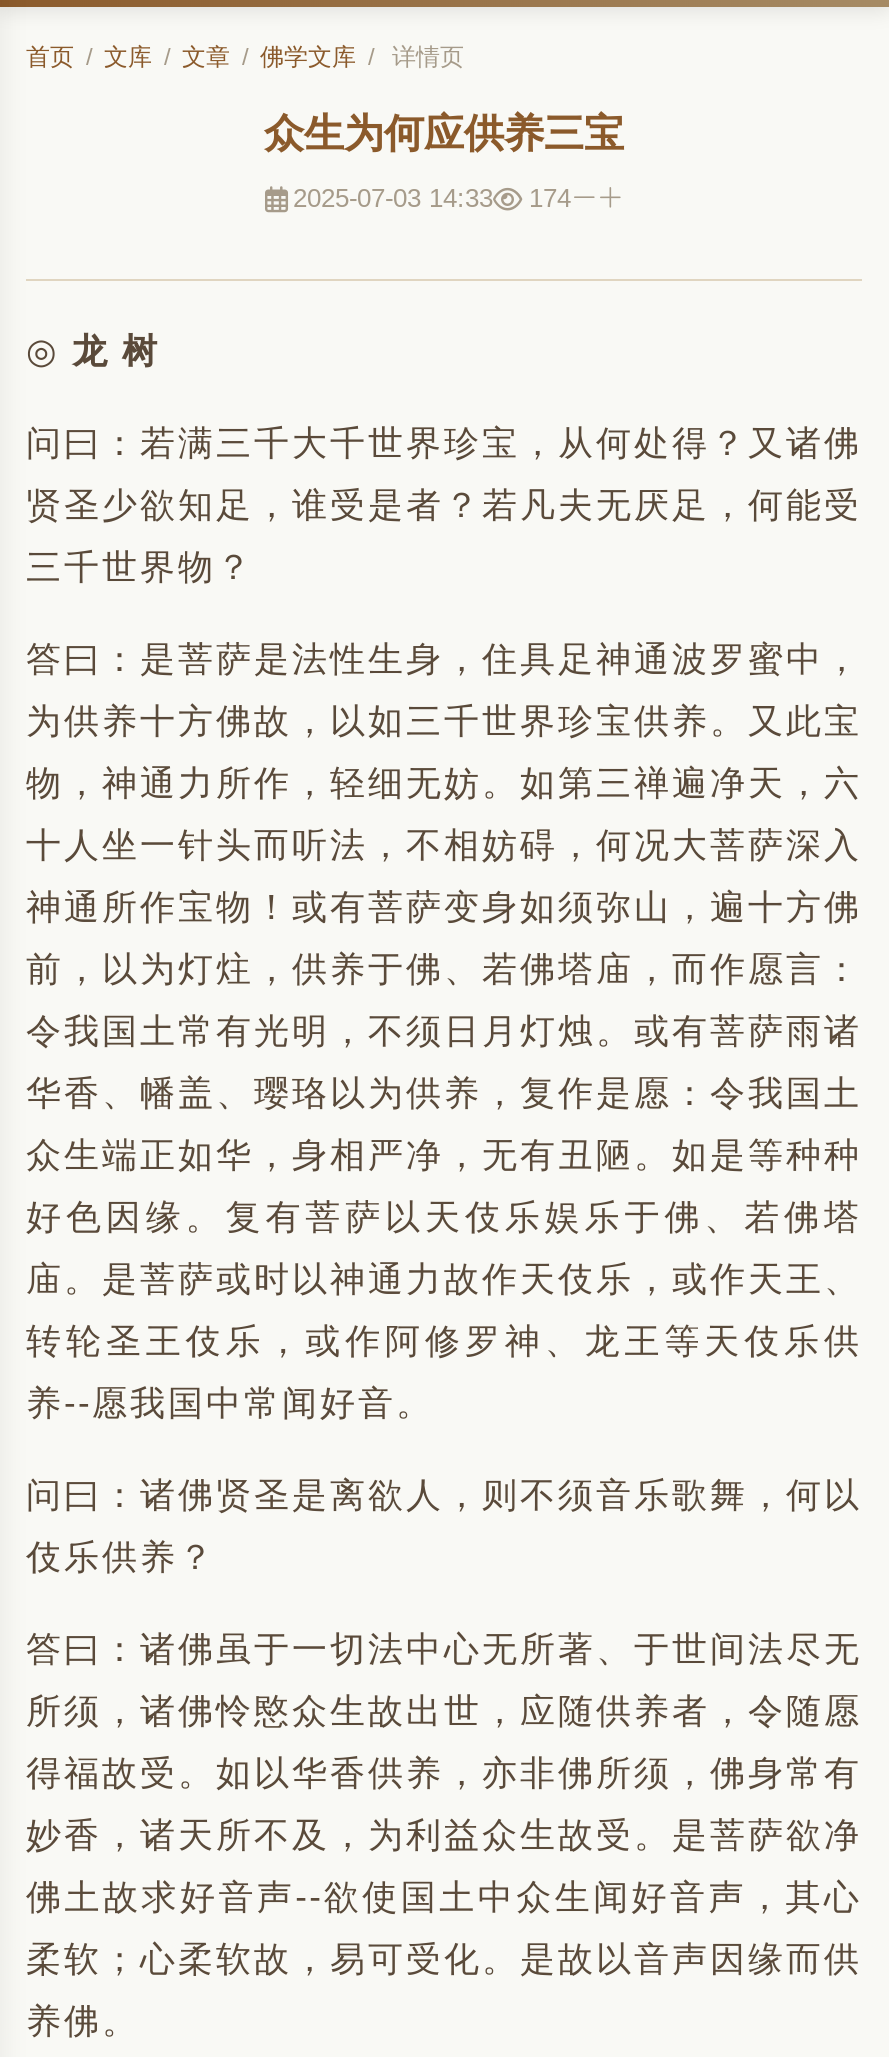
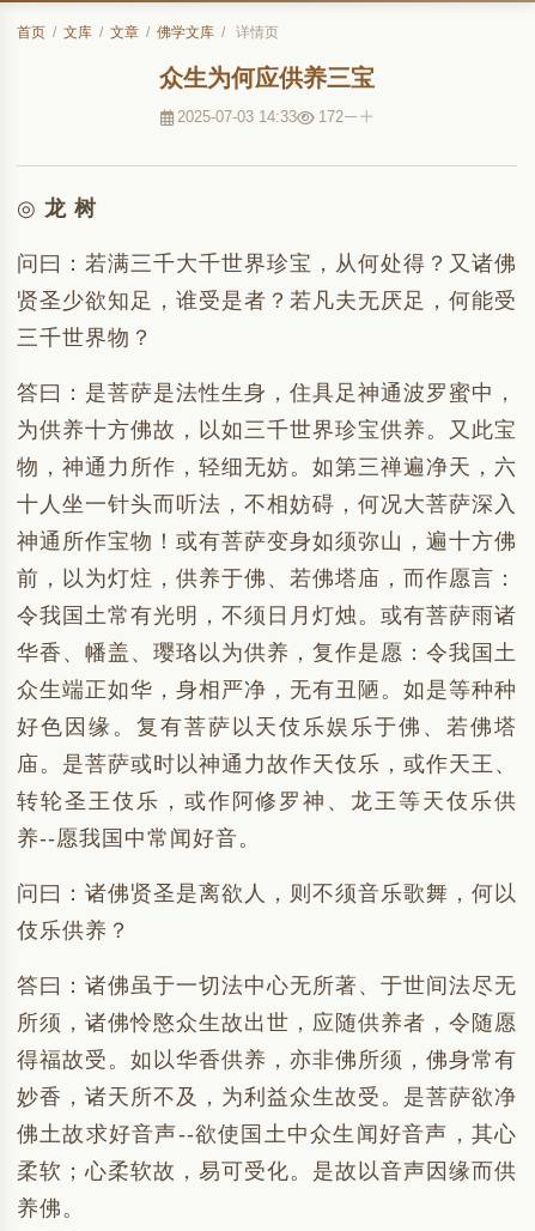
[293,183,571,213] 2025-07-03 14:33 174 -> [177,108,343,126] 2025-07-03 14:33 172

